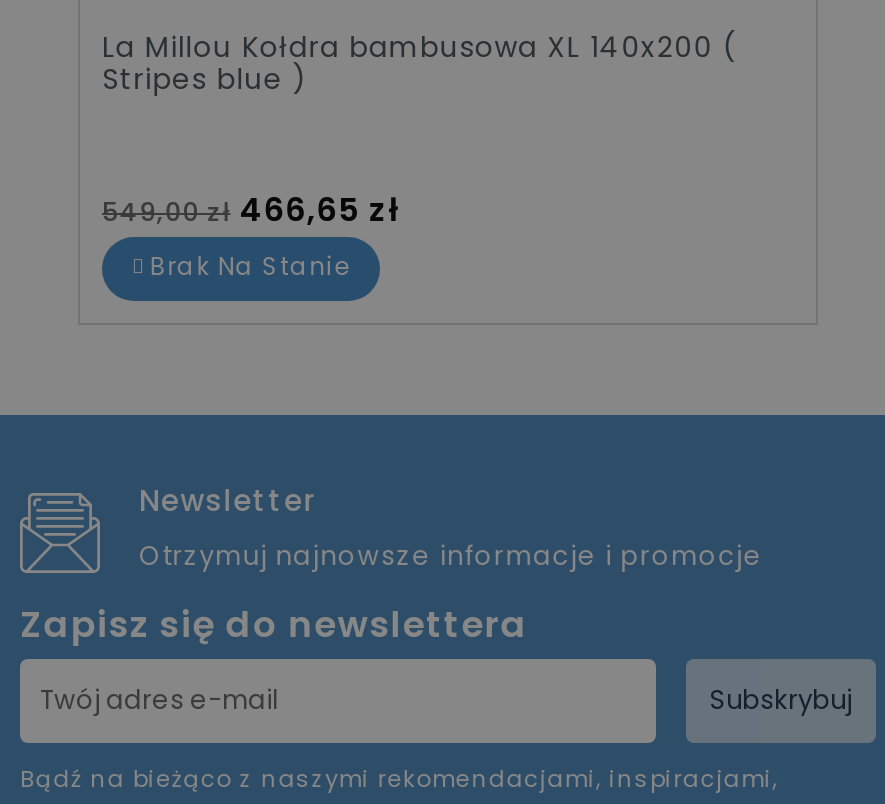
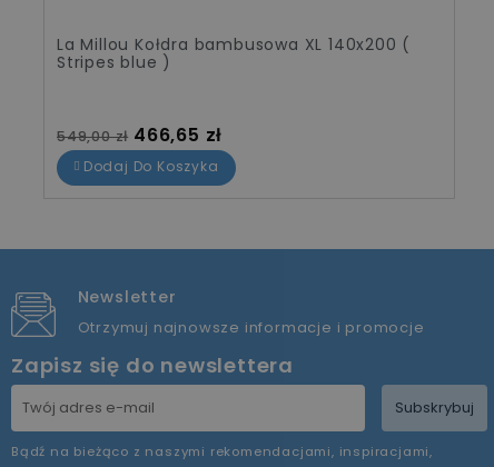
[150,249,350,283] Brak Na Stanie -> [83,157,219,176] Dodaj Do Koszyka

